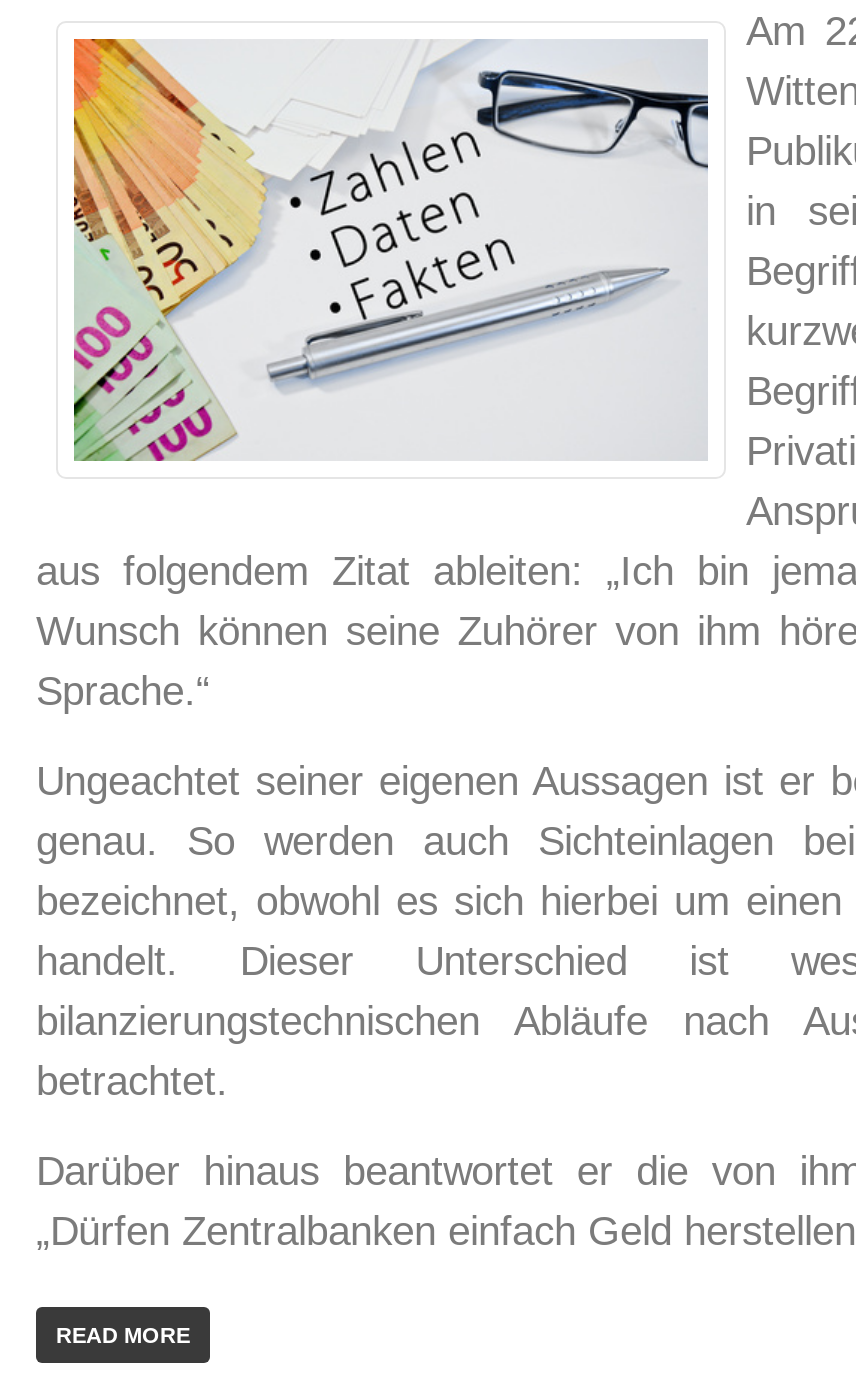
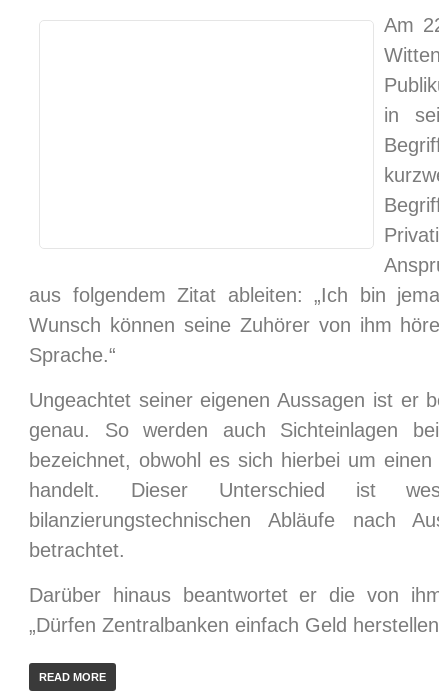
[72,37,710,463] [image] -> none

